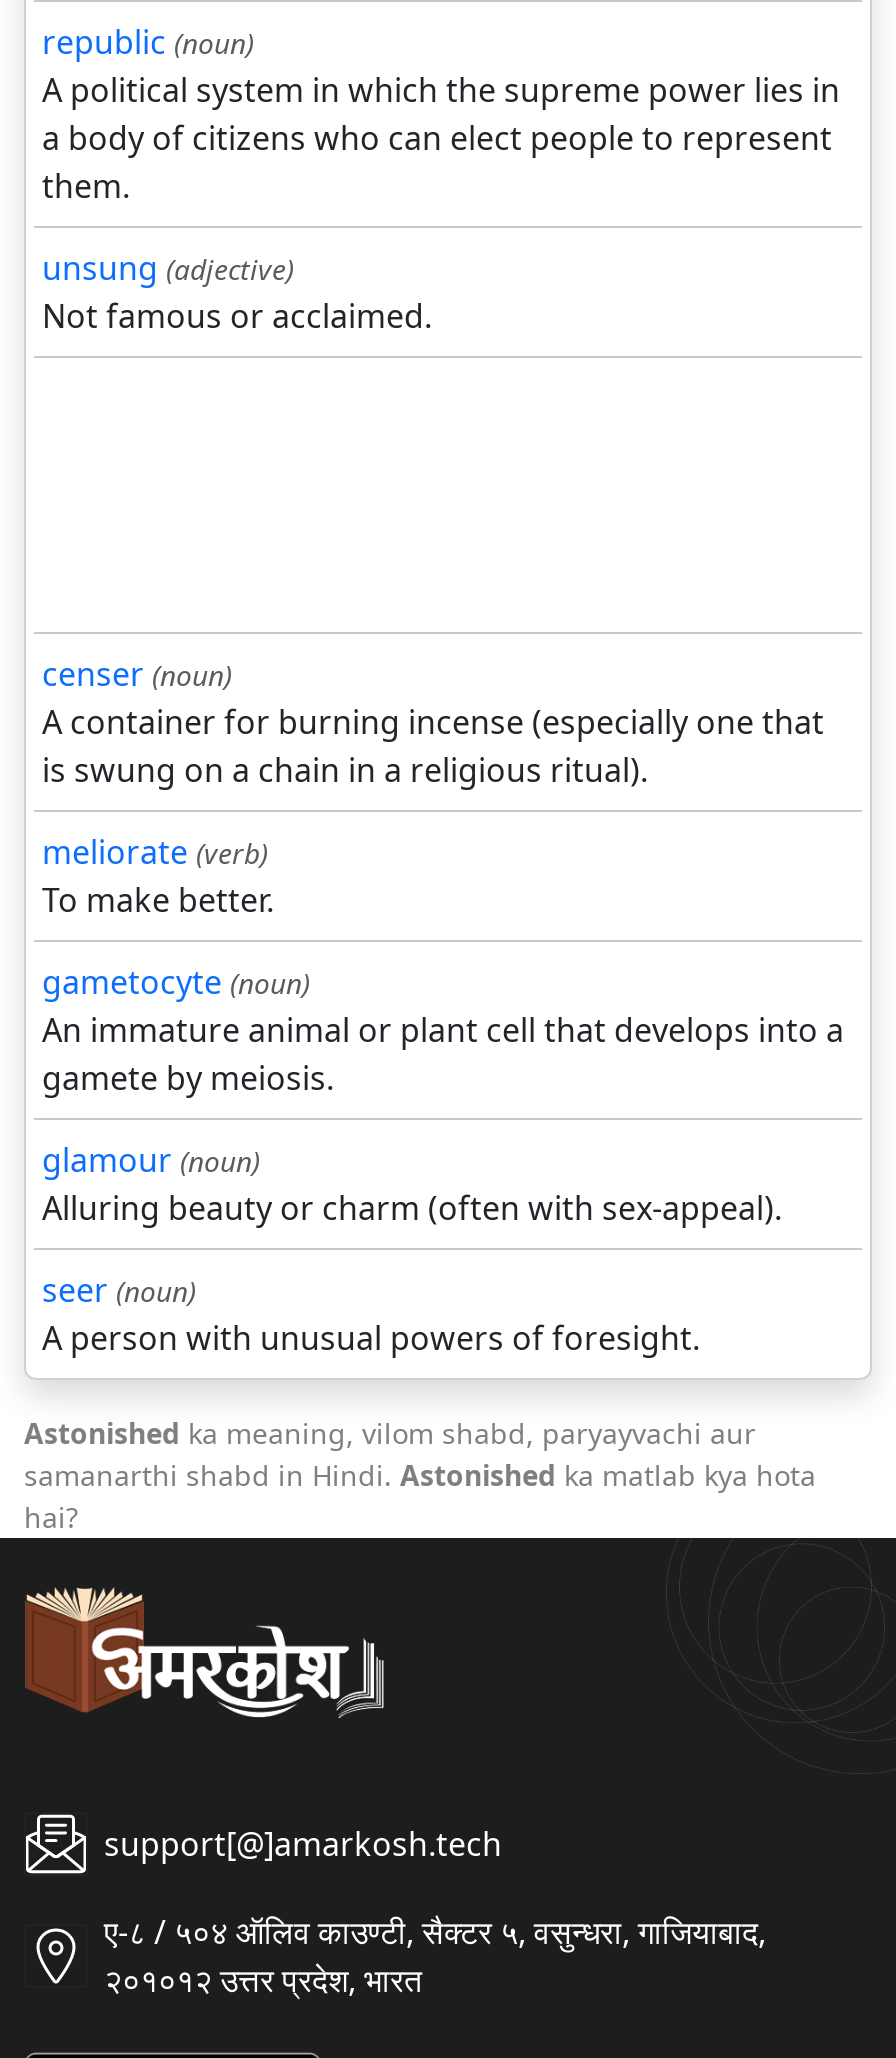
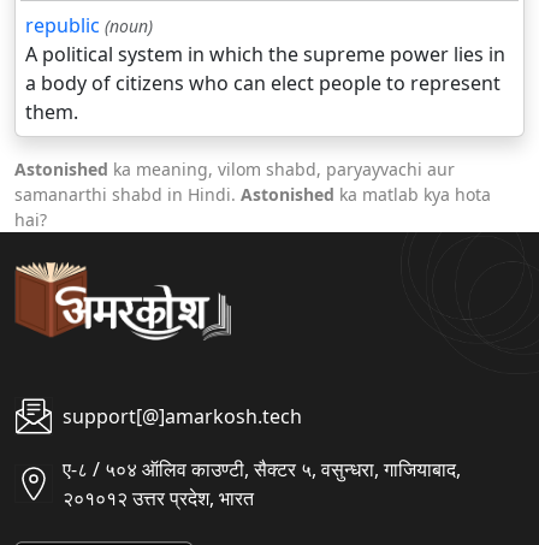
[42,246,432,338] unsung (adjective) | Not famous or acclaimed. -> none
[42,652,844,1360] censer (noun) | A container for burning incense (especially one that | is swung on a chain in a religious ritual). | meliorate (verb) | To make better. | gametocyte (noun) | An immature animal or plant cell that develops into a | gamete by meiosis. | glamour (noun) | Alluring beauty or charm (often with sex-appeal). | seer (noun) | A person with unusual powers of foresight. -> none

